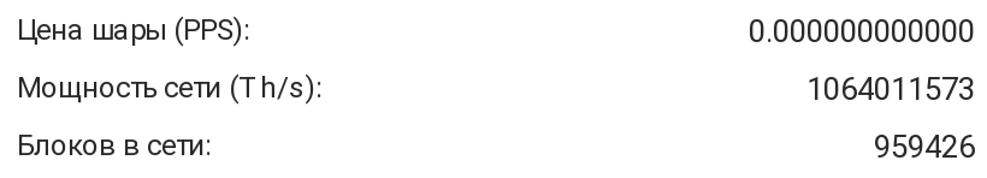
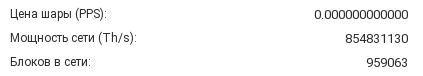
[806,71,975,107] 1064011573 -> [345,31,408,46] 854831130
[874,129,975,165] 959426 -> [366,55,408,70] 959063

